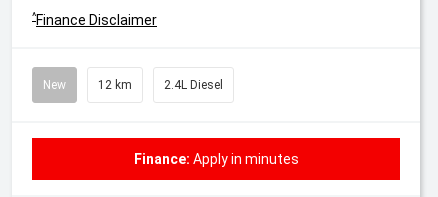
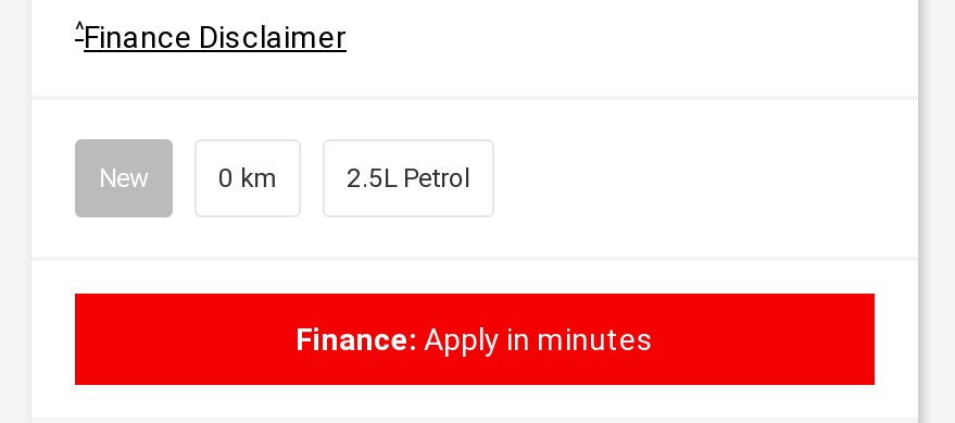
[98,78,223,92] 12 km | 2.4L Diesel -> [218,163,470,194] 0 km | 2.5L Petrol

